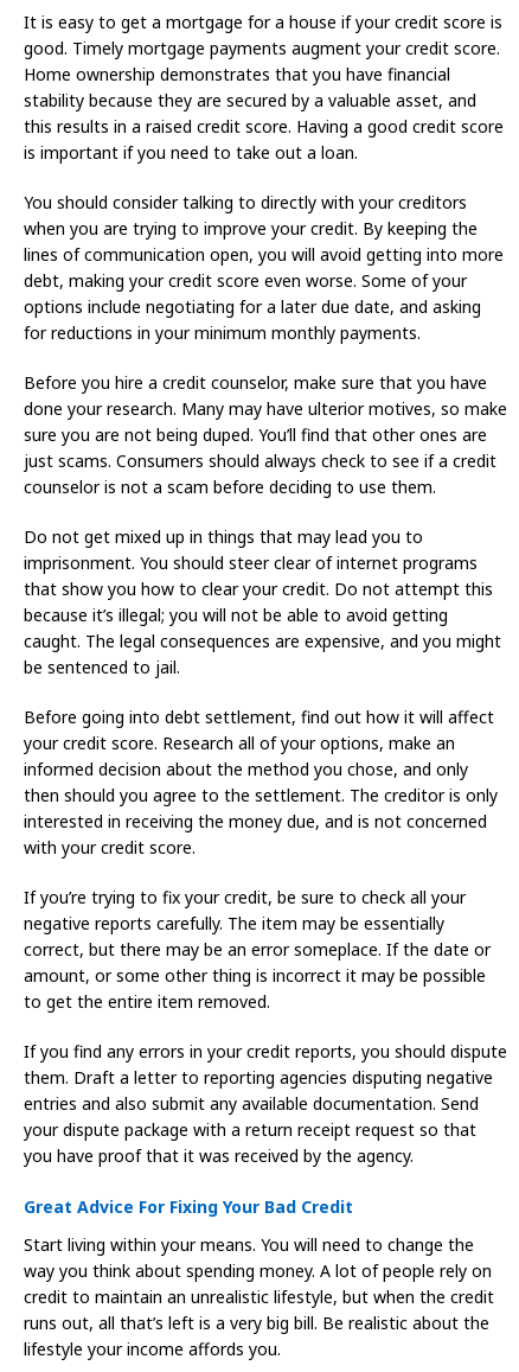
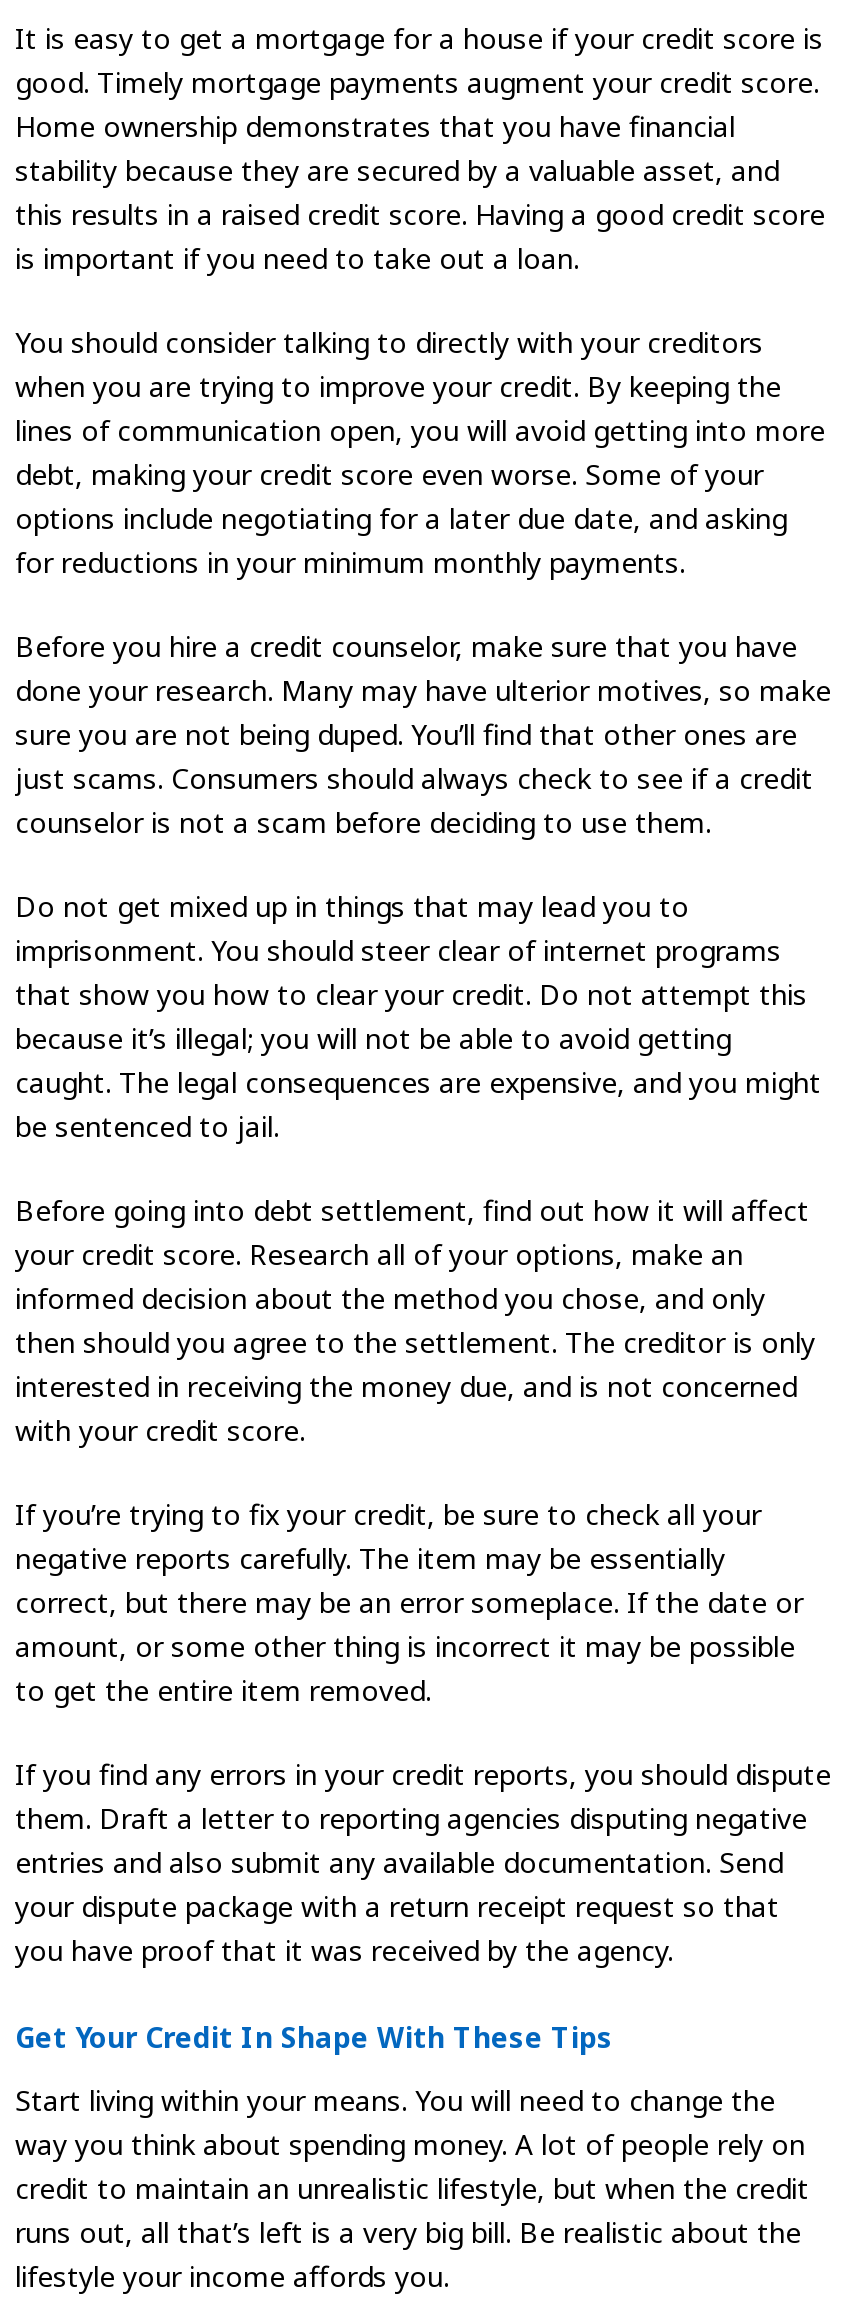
[24,1196,353,1218] Great Advice For Fixing Your Bad Credit -> [15,2018,613,2056] Get Your Credit In Shape With These Tips

